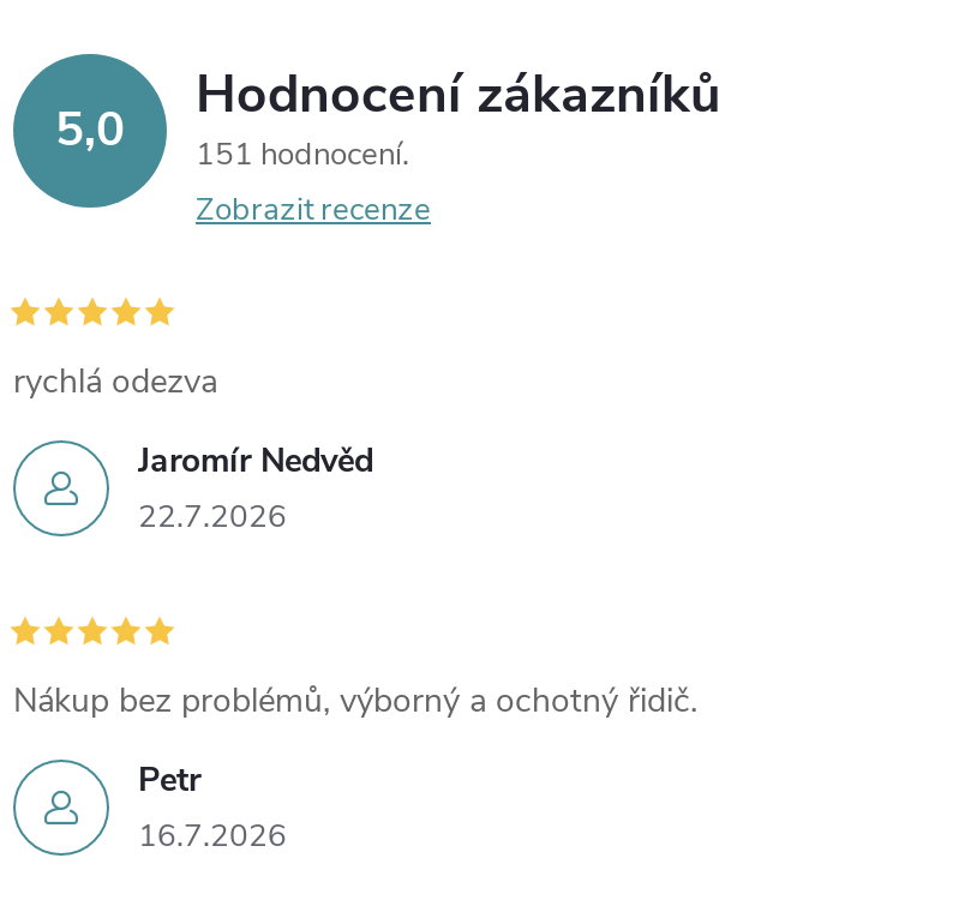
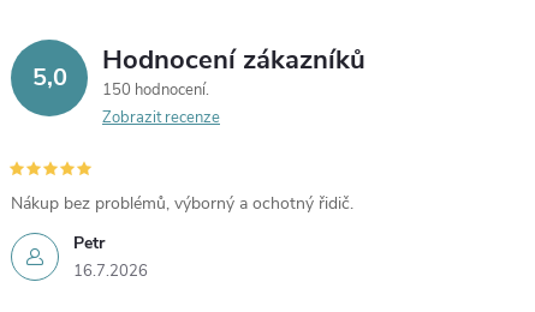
[55,59,721,176] 5,0 151 hodnocení Hodnocení zákazníků -> [32,42,365,101] 5,0 150 hodnocení Hodnocení zákazníků
[13,359,217,404] rychlá odezva -> none
[138,438,373,539] Jaromír Nedvěd | 22.7.2026 -> none

